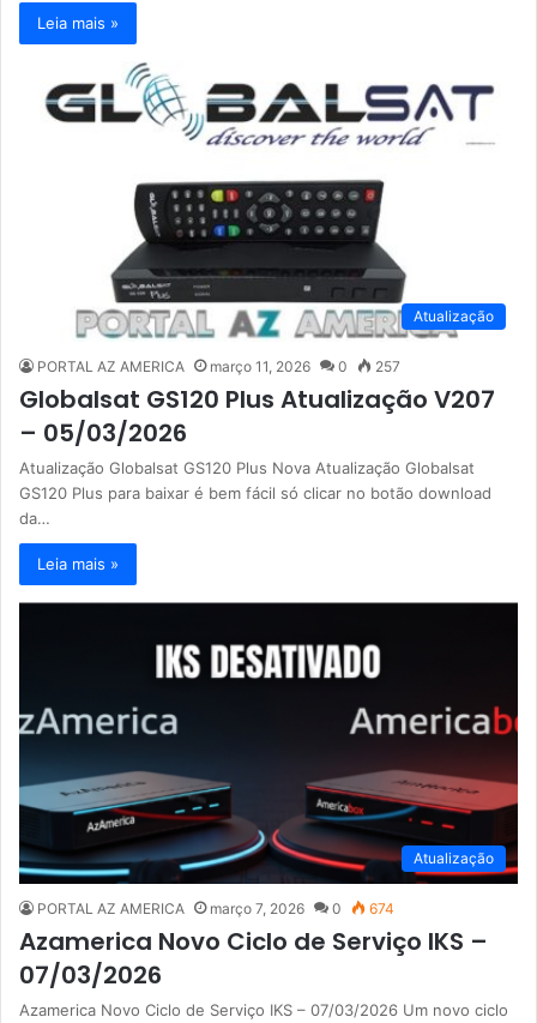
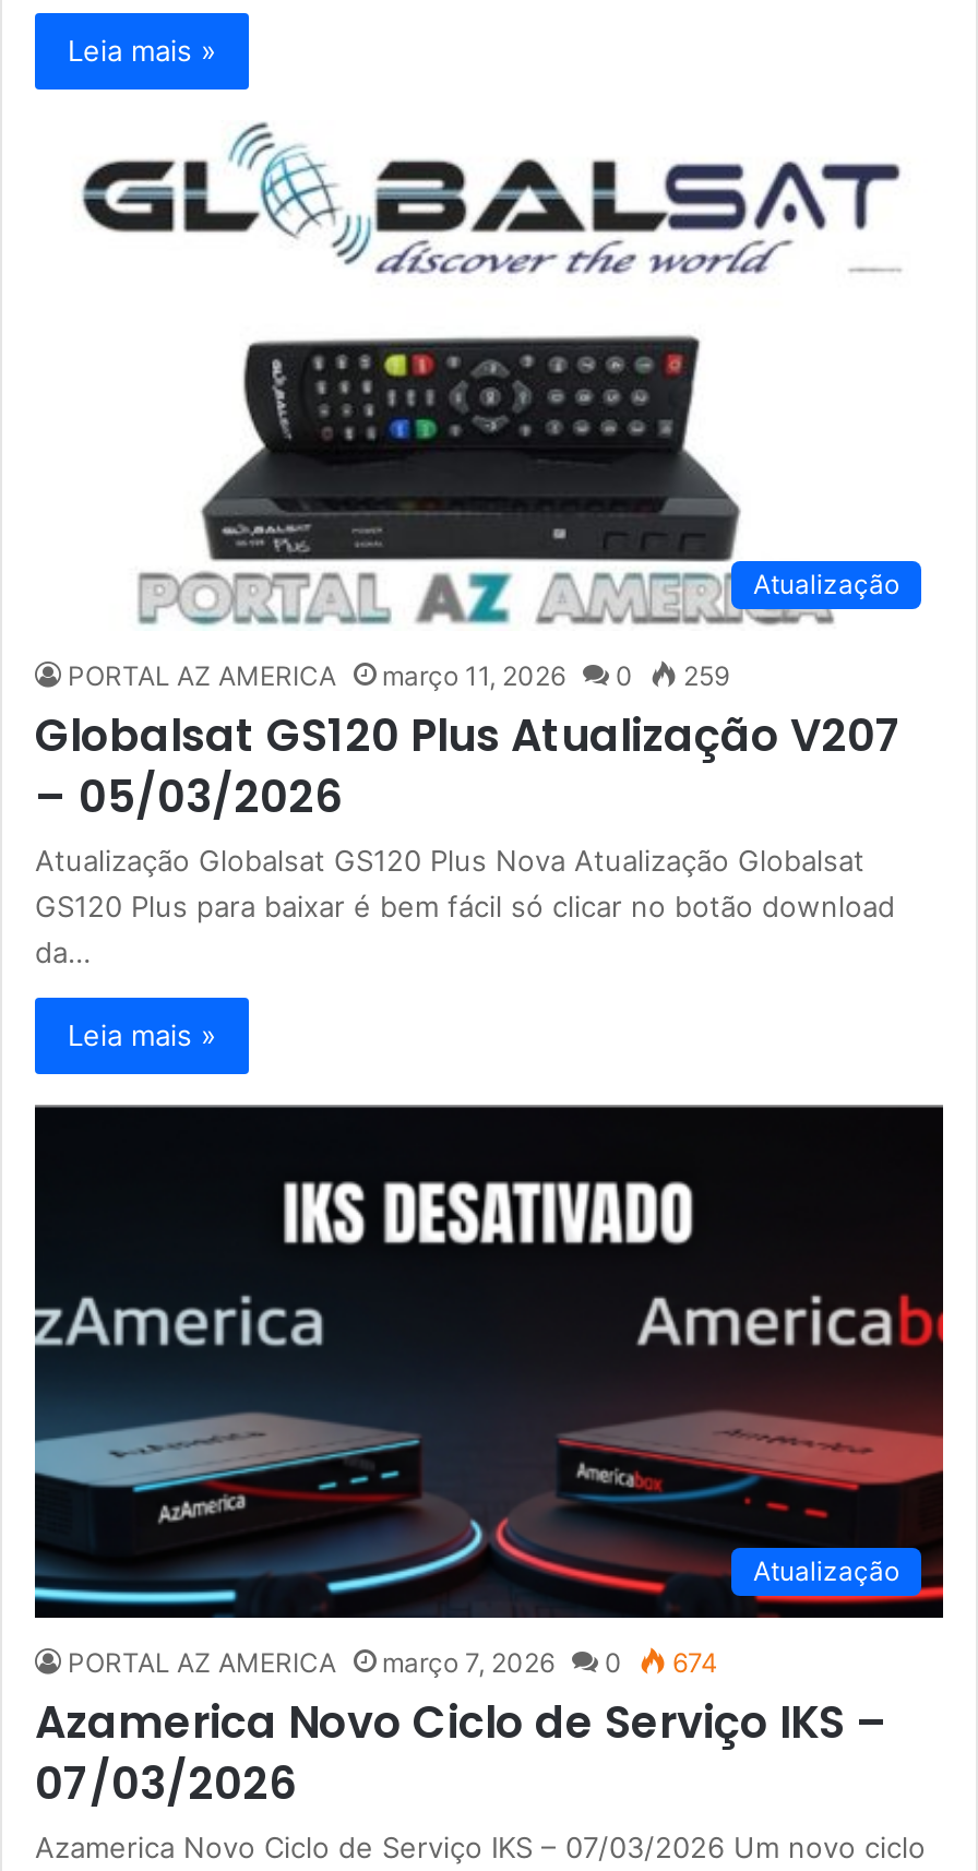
[37,358,400,376] PORTAL AZ AMERICA março 11, 2026 0 257 -> [68,660,729,693] PORTAL AZ AMERICA março 11, 2026 0 259

